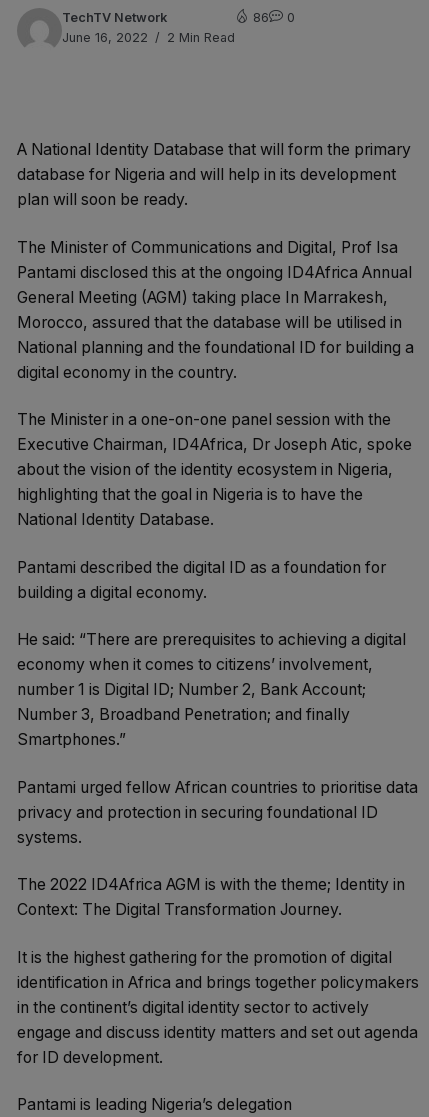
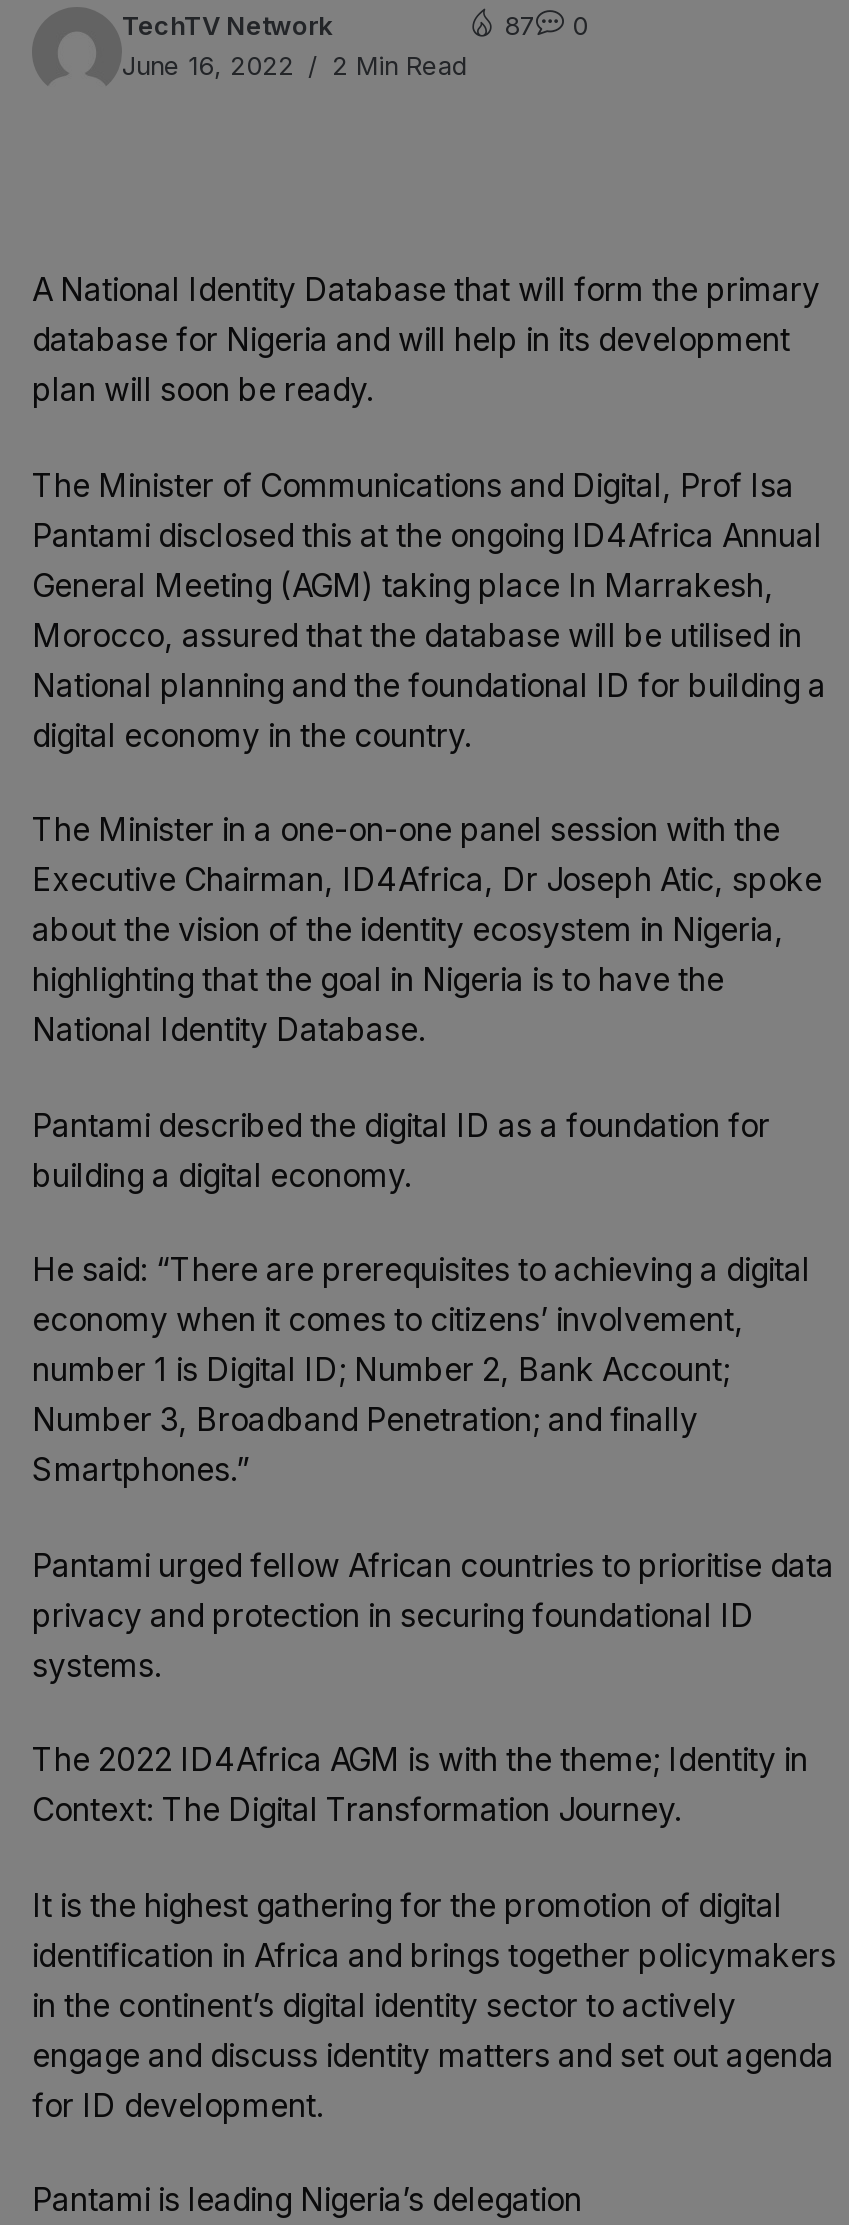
[253,10,295,25] 86 0 -> [504,12,588,42] 87 0

